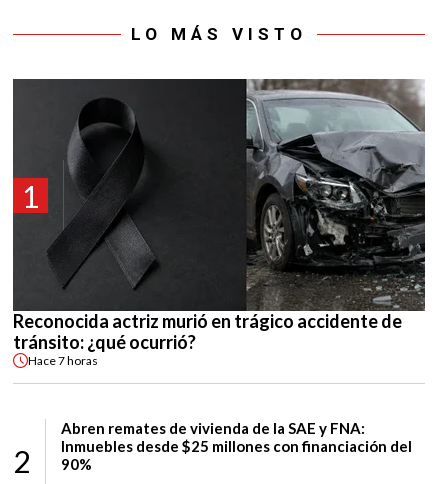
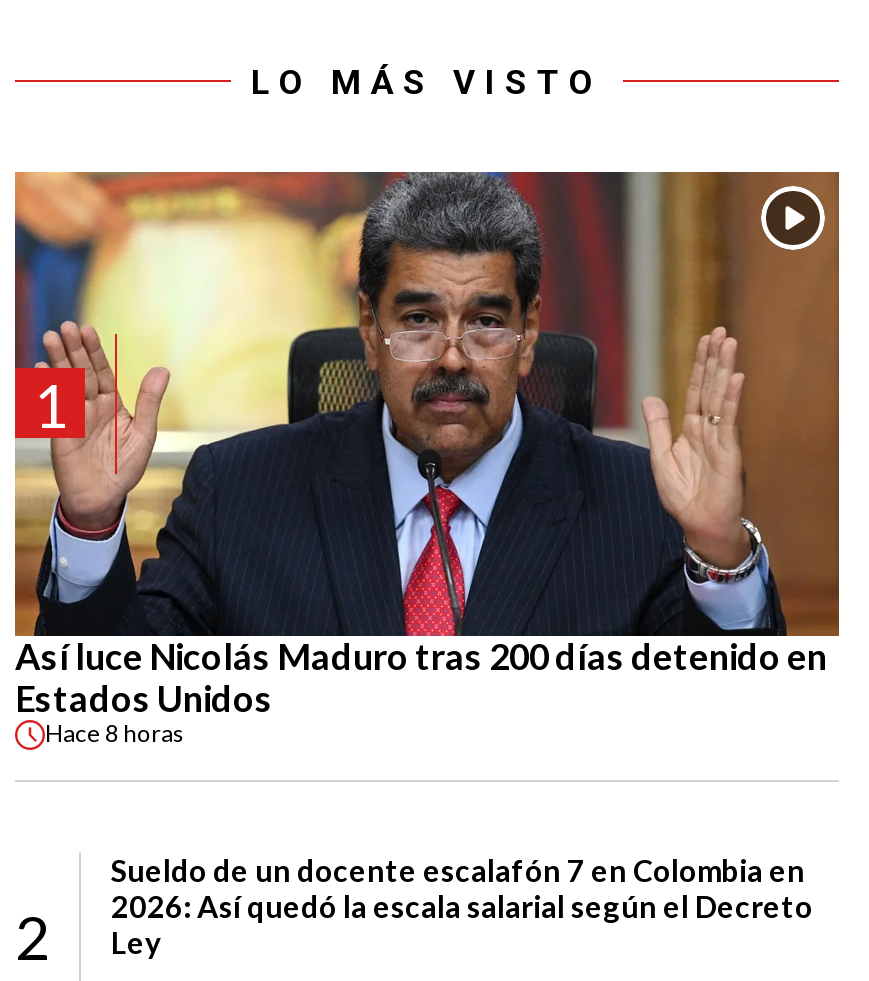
[12,78,426,368] [image] | Reconocida actriz murió en trágico accidente de | tránsito: ¿qué ocurrió? | Hace 7 horas -> [13,171,841,748] [image] | Así luce Nicolás Maduro tras 200 días detenido en | Estados Unidos | Hace 8 horas
[61,419,412,473] Abren remates de vivienda de la SAE y FNA: | Inmuebles desde $25 millones con financiación del | 90% -> [111,851,813,959] Sueldo de un docente escalafón 7 en Colombia en | 2026: Así quedó la escala salarial según el Decreto | Ley

